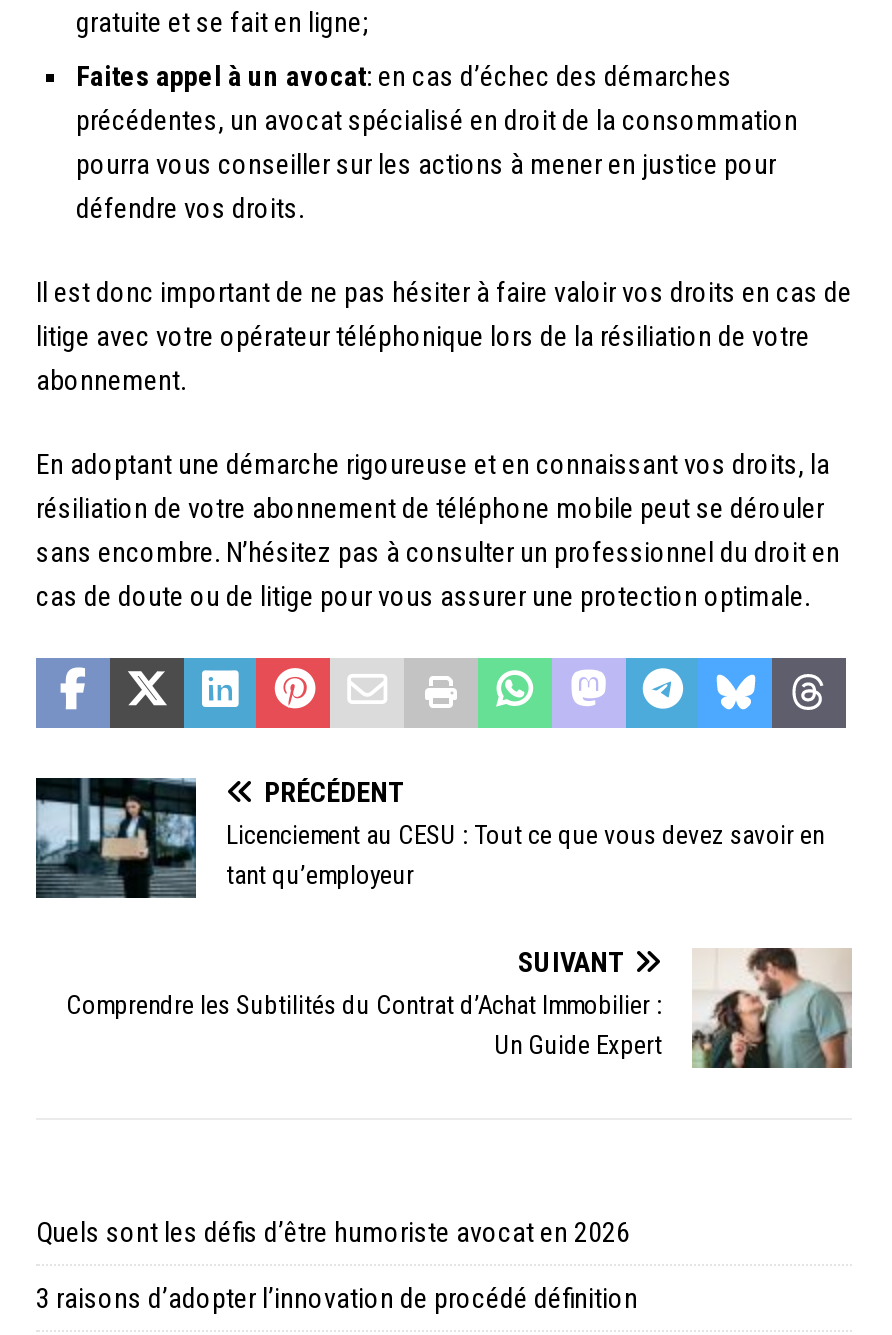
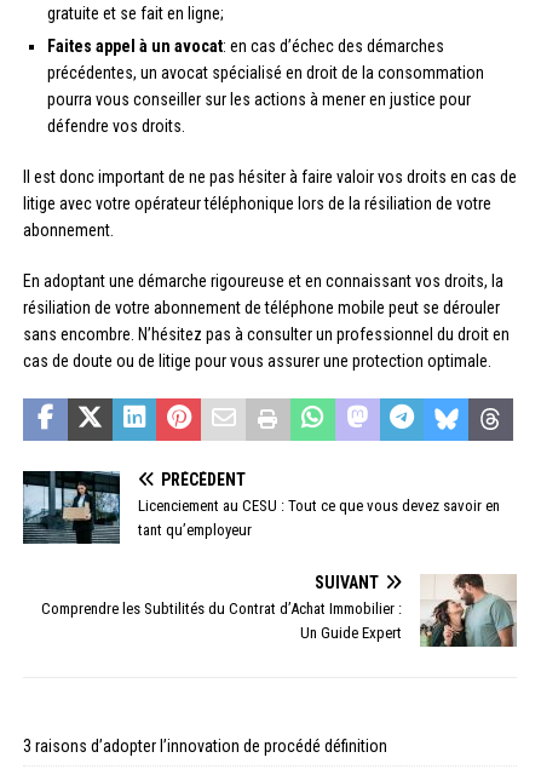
[36,1217,630,1249] Quels sont les défis d’être humoriste avocat en 2026 -> none

